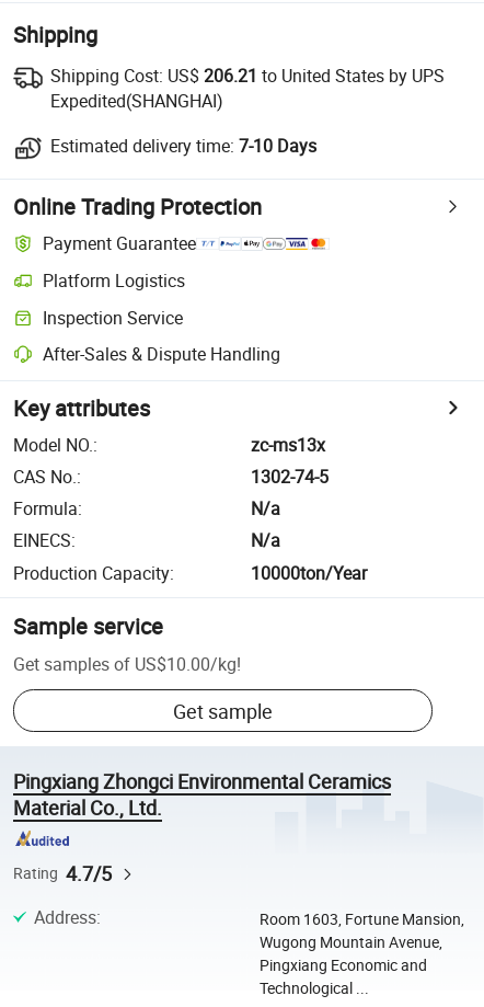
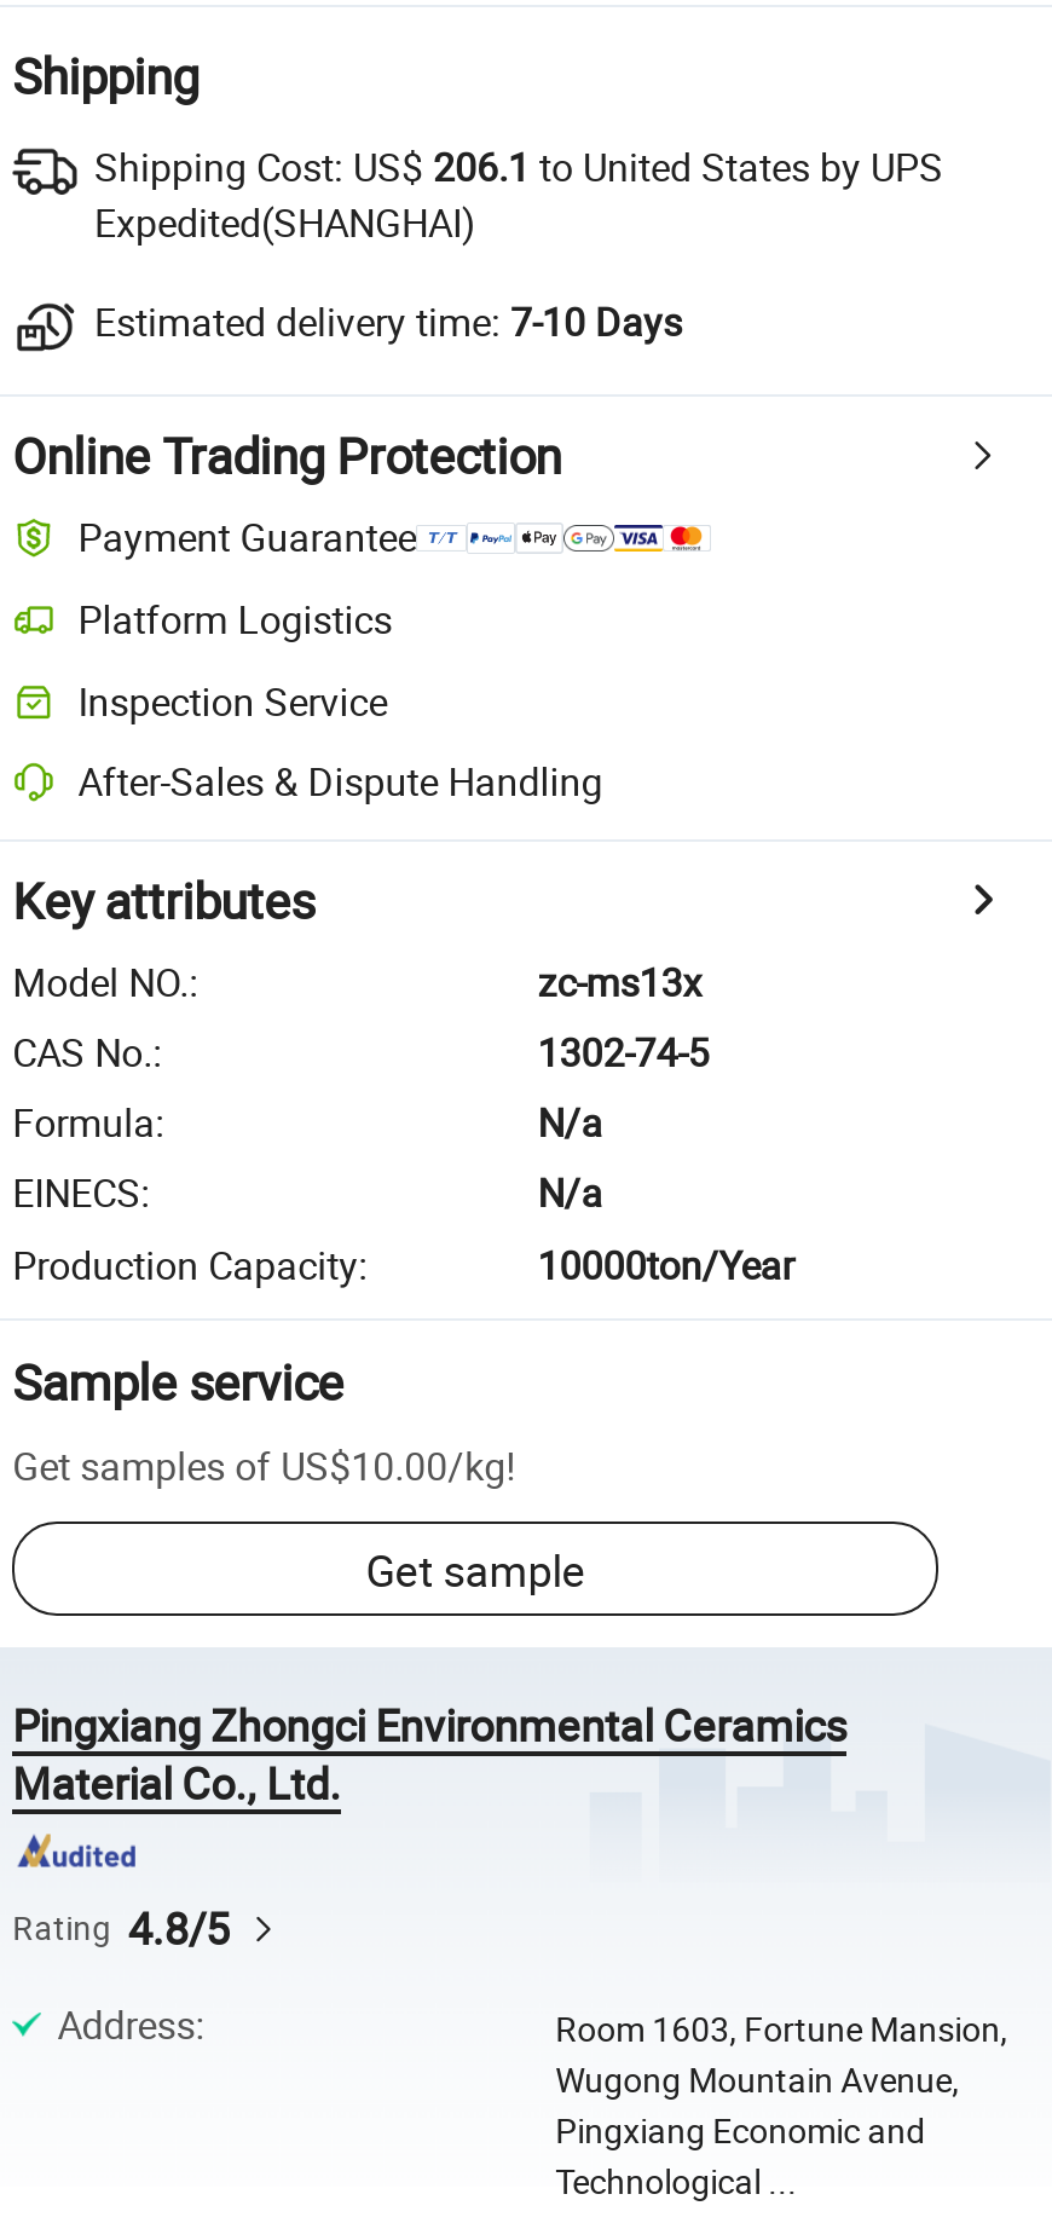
[50,63,445,87] Shipping Cost: US$206.21 to United States by UPS -> [94,140,943,193] Shipping Cost: US$206.1 to United States by UPS
[13,860,112,887] Rating 4.7/5 -> [12,1899,230,1957] Rating 4.8/5

